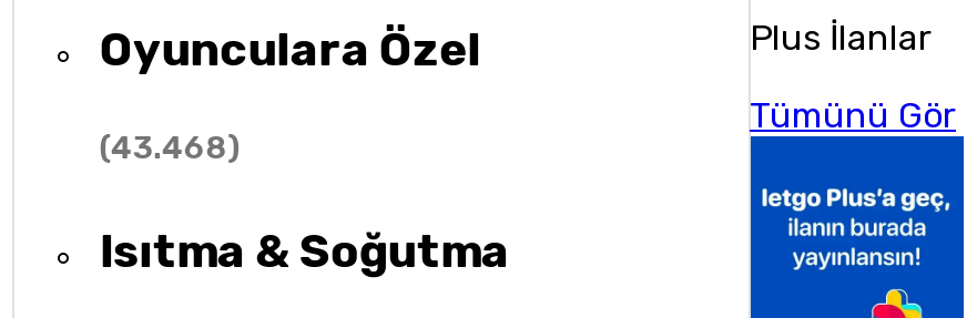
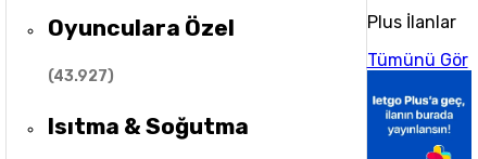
[99,131,241,168] (43.468) -> [48,67,114,86] (43.927)

